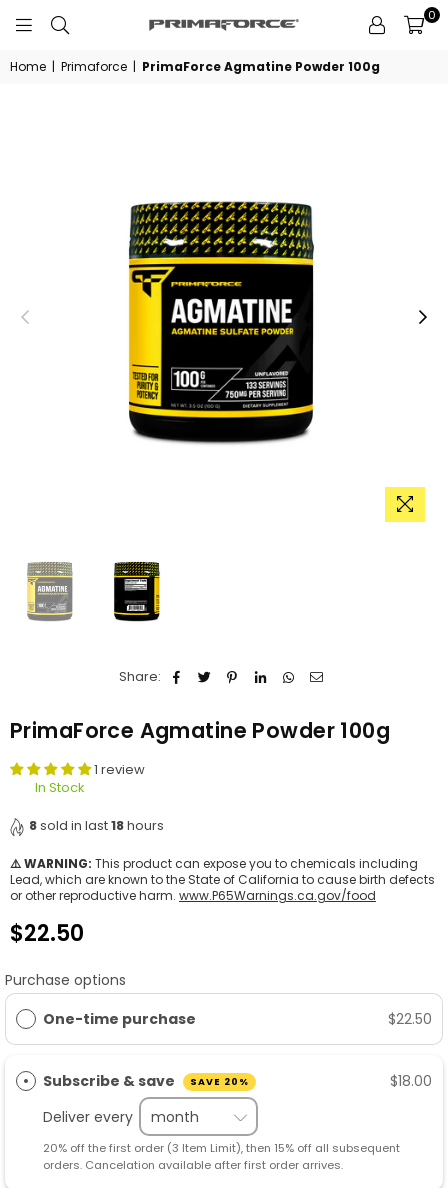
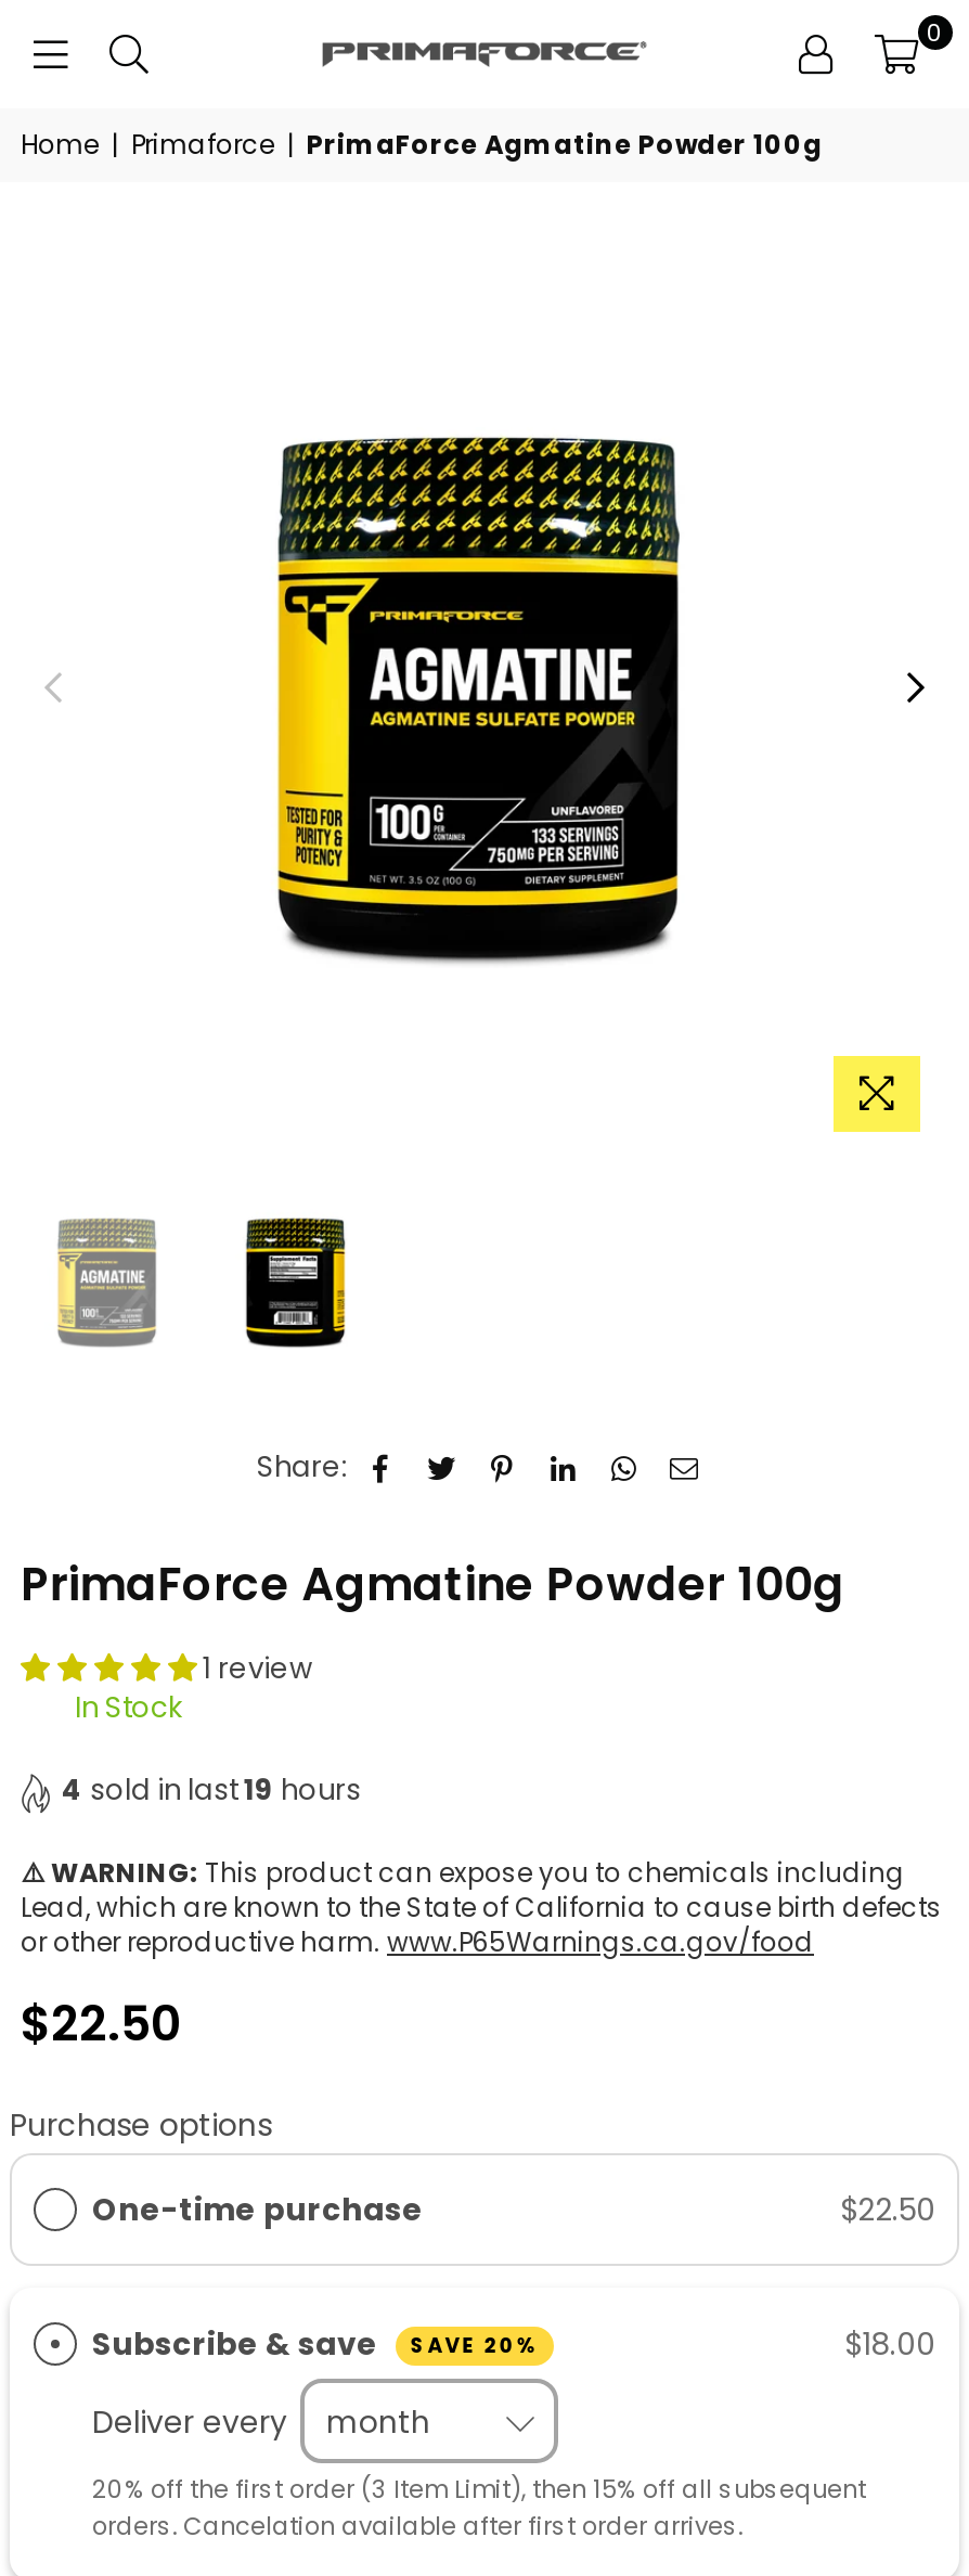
[29,816,164,835] 8 sold in last18 hours -> [62,1770,361,1811] 4 sold in last19 hours

